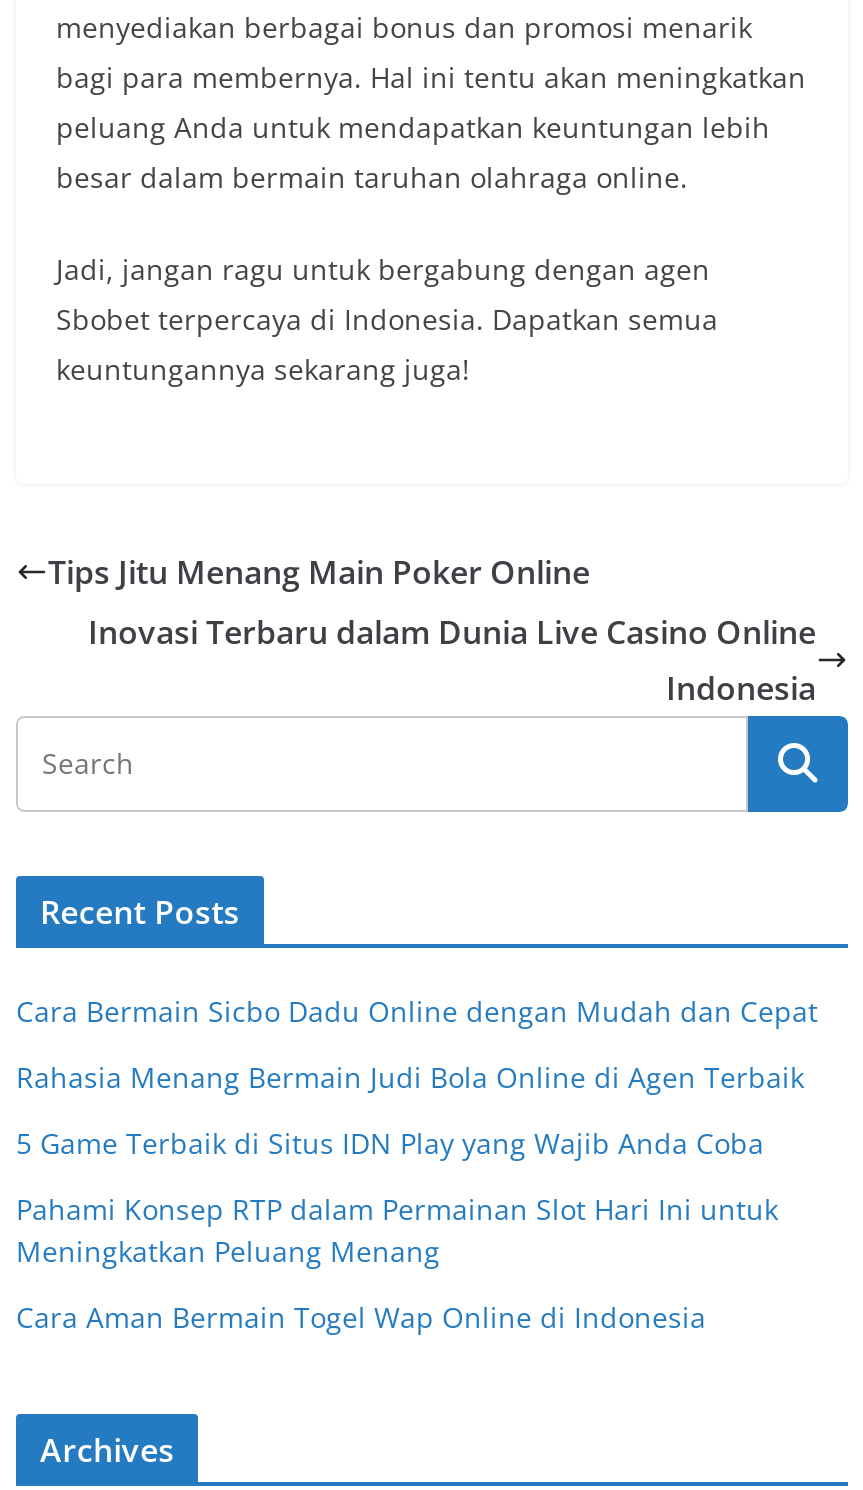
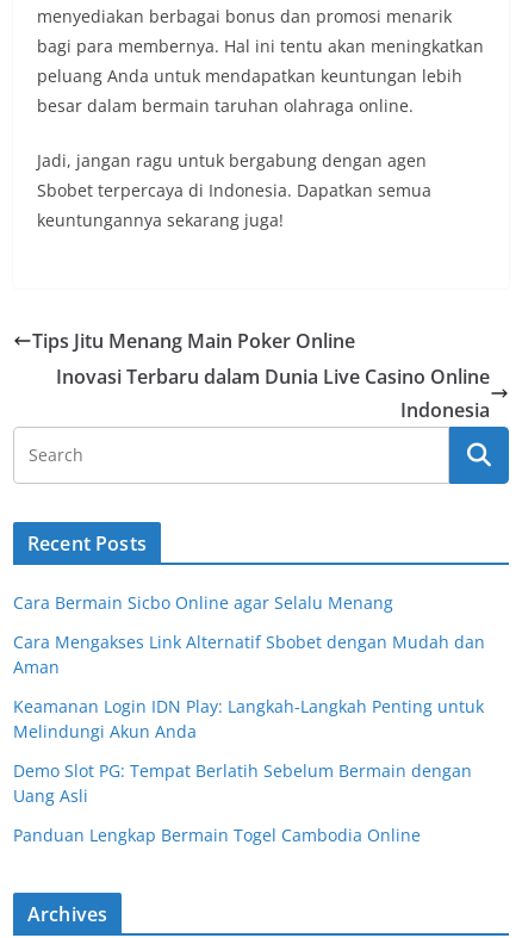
[16,992,818,1030] Cara Bermain Sicbo Dadu Online dengan Mudah dan Cepat -> [13,591,393,614] Cara Bermain Sicbo Online agar Selalu Menang
[16,1058,804,1096] Rahasia Menang Bermain Judi Bola Online di Agen Terbaik -> [13,630,485,678] Cara Mengakses Link Alternatif Sbobet dengan Mudah dan | Aman
[16,1124,764,1162] 5 Game Terbaik di Situs IDN Play yang Wajib Anda Coba -> [13,695,484,743] Keamanan Login IDN Play: Langkah-Langkah Penting untuk | Melindungi Akun Anda
[16,1190,778,1270] Pahami Konsep RTP dalam Permainan Slot Hari Ini untuk | Meningkatkan Peluang Menang -> [13,759,472,807] Demo Slot PG: Tempat Berlatih Sebelum Bermain dengan | Uang Asli
[16,1298,706,1336] Cara Aman Bermain Togel Wap Online di Indonesia -> [13,824,421,846] Panduan Lengkap Bermain Togel Cambodia Online

